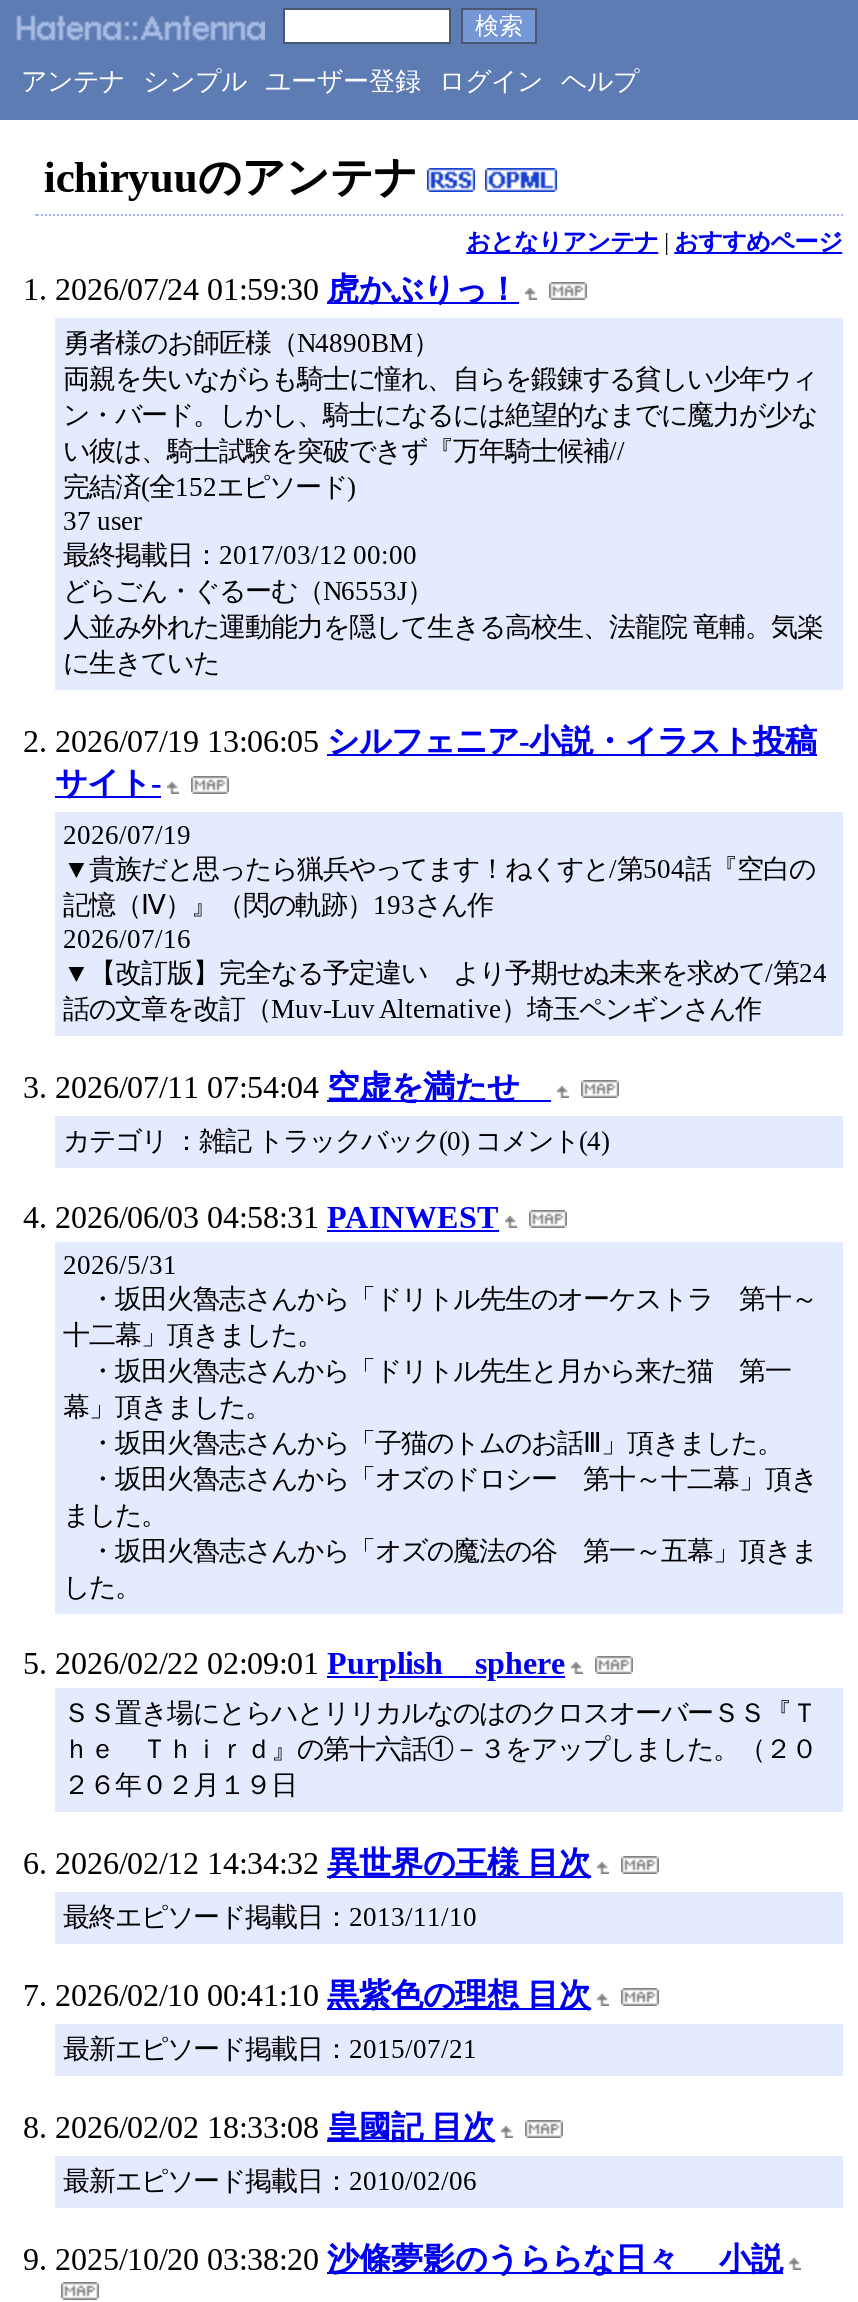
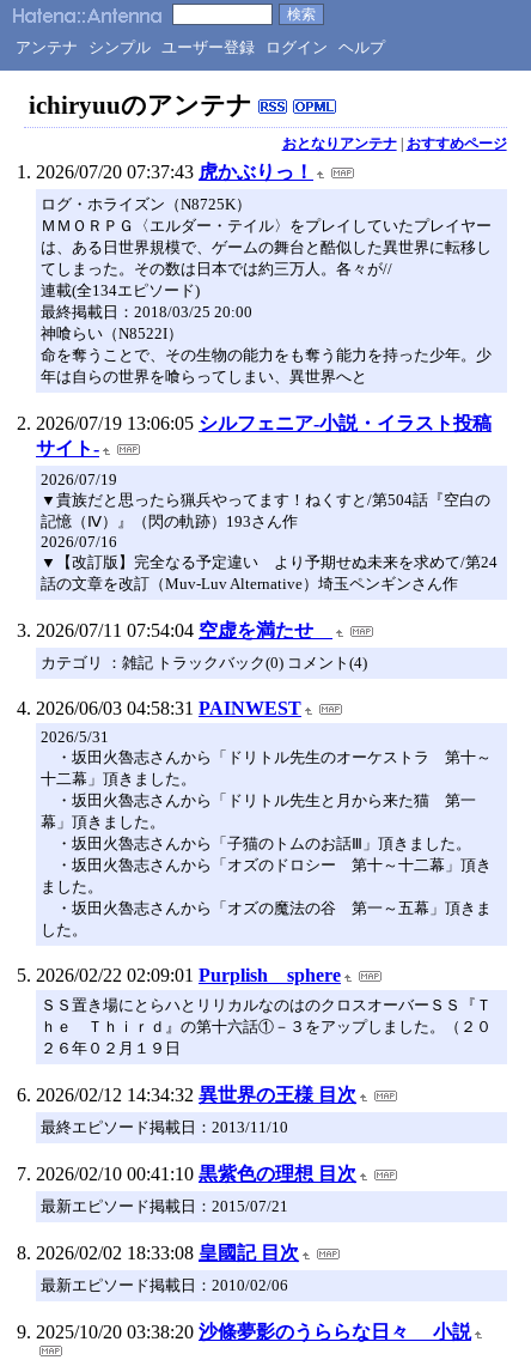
[55,272,519,306] 2026/07/24 01:59:30 虎かぶりっ！ -> [36,161,313,182] 2026/07/20 07:37:43 虎かぶりっ！
[63,328,823,678] 勇者様のお師匠様（N4890BM） | 両親を失いながらも騎士に憧れ、自らを鍛錬する貧しい少年ウィ | ン・バード。しかし、騎士になるには絶望的なまでに魔力が少な | い彼は、騎士試験を突破できず『万年騎士候補// | 完結済(全152エピソード) | 37 user | 最終掲載日：2017/03/12 00:00 | どらごん・ぐるーむ（N6553J） | 人並み外れた運動能力を隠して生きる高校生、法龍院 竜輔。気楽 | に生きていた -> [41,195,492,385] ログ・ホライズン（N8725K） | ＭＭＯＲＰＧ〈エルダー・テイル〉をプレイしていたプレイヤー | は、ある日世界規模で、ゲームの舞台と酷似した異世界に転移し | てしまった。その数は日本では約三万人。各々が// | 連載(全134エピソード) | 最終掲載日：2018/03/25 20:00 | 神喰らい（N8522I） | 命を奪うことで、その生物の能力をも奪う能力を持った少年。少 | 年は自らの世界を喰らってしまい、異世界へと

